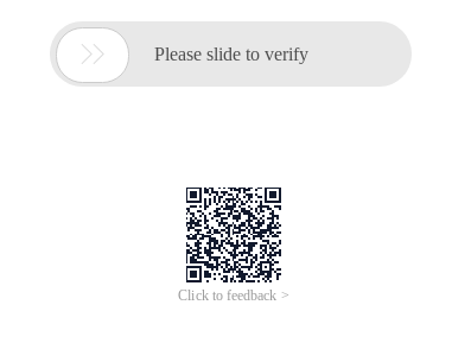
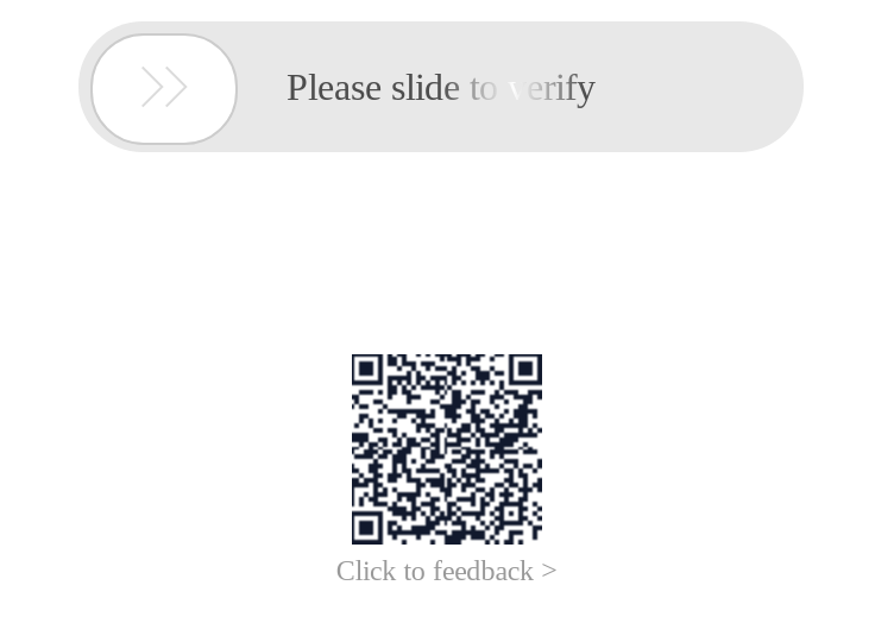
[185,192,282,284] [image] -> [354,366,544,547] [image]

